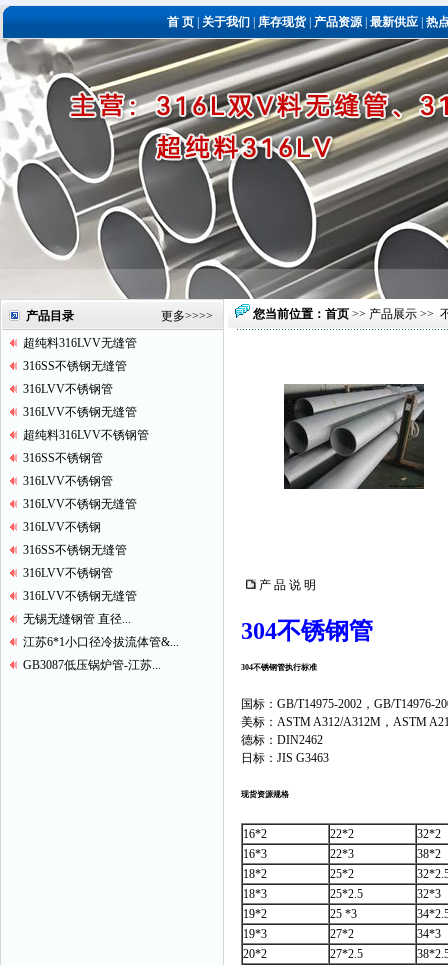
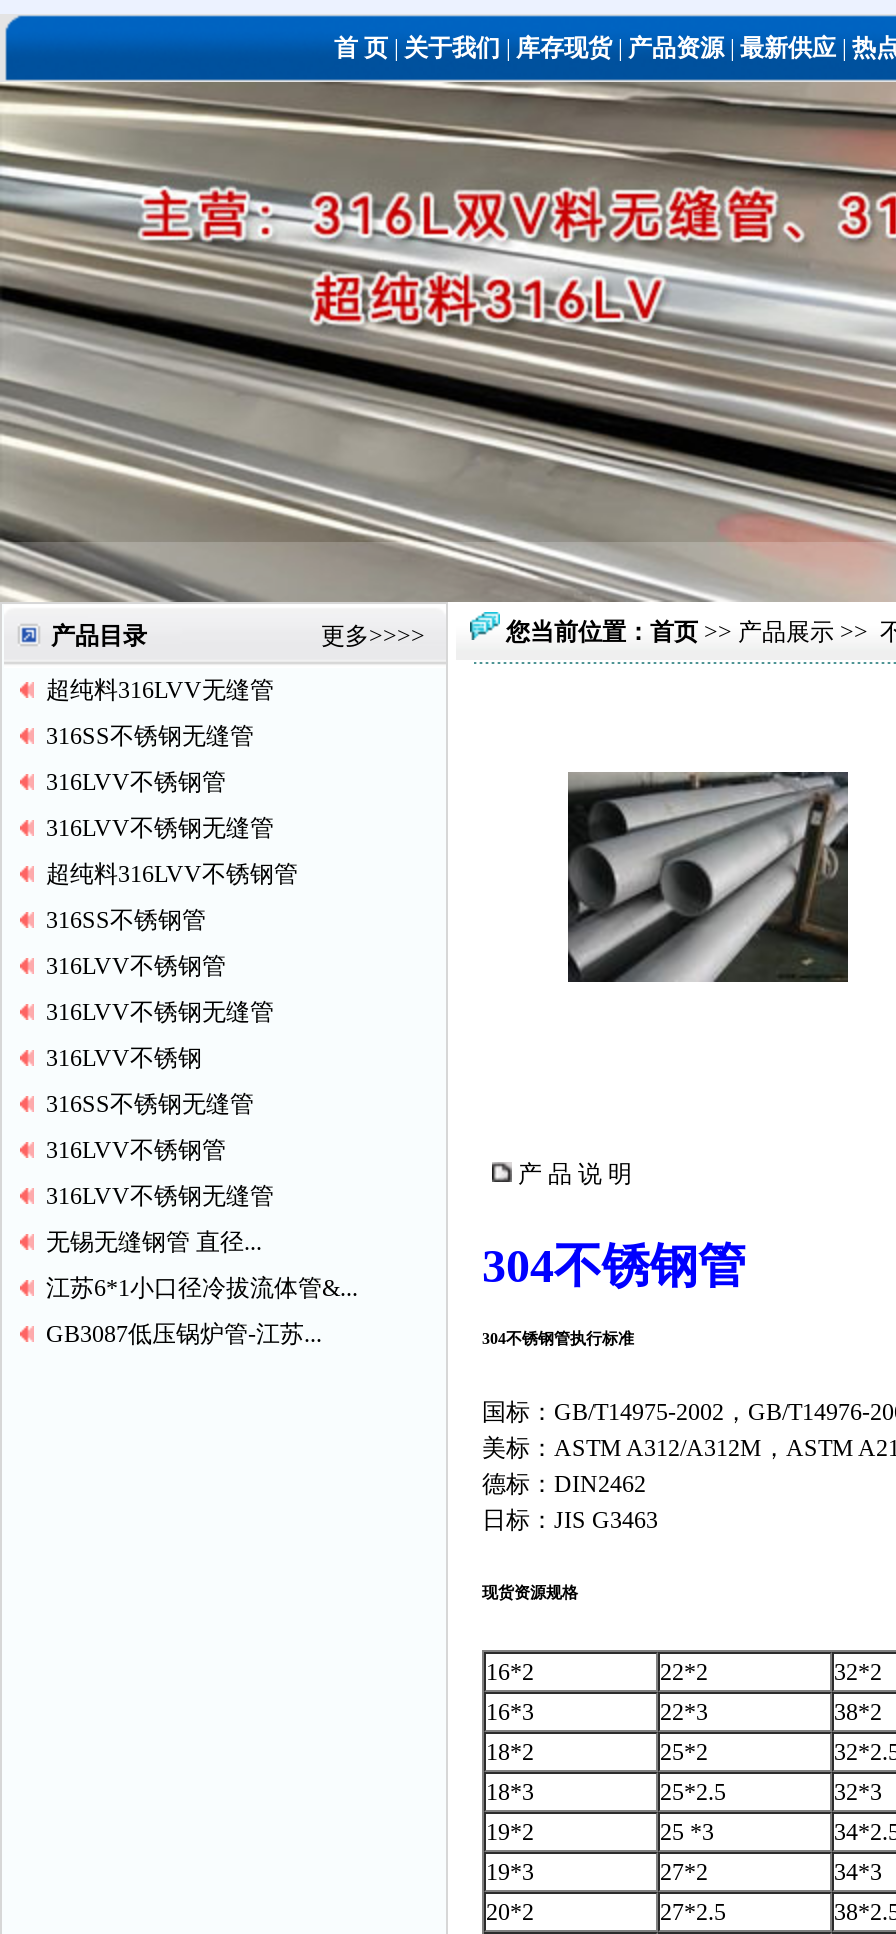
[3,38,445,299] [image] -> [6,80,890,604] [image]

